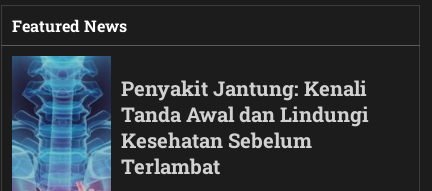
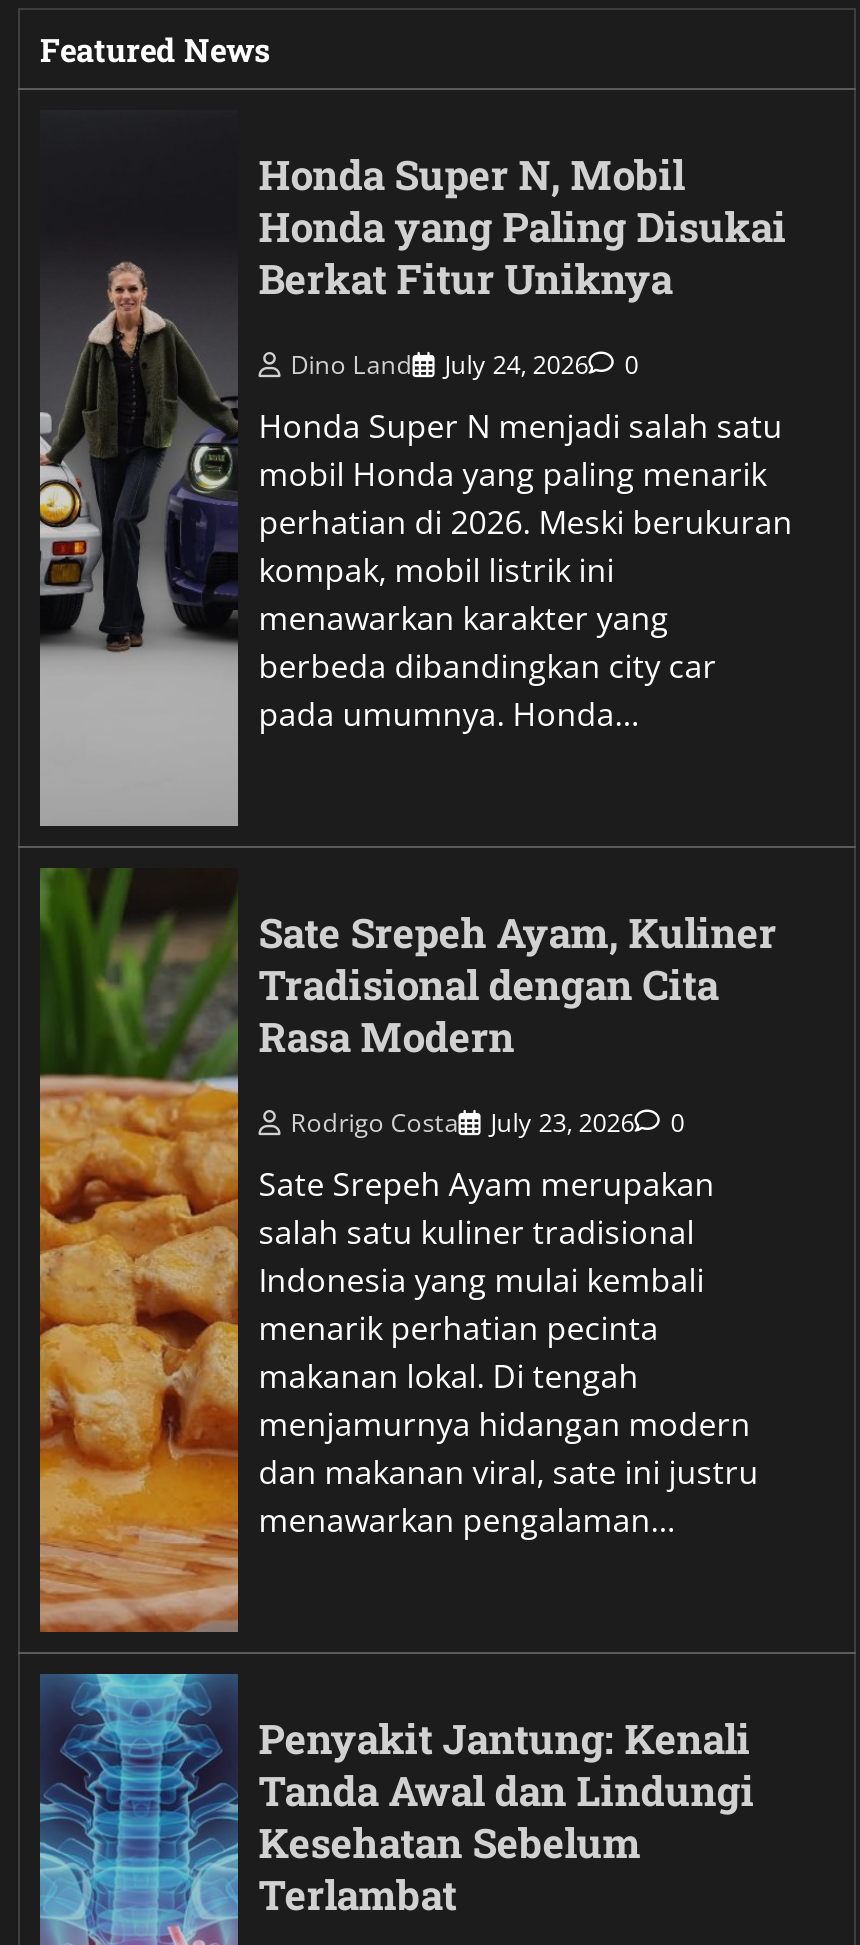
none -> [38,147,792,828] [image] | Honda Super N, Mobil | Honda yang Paling Disukai | Berkat Fitur Uniknya | Dino Land | July 24, 2026 | 0 | Honda Super N menjadi salah satu | mobil Honda yang paling menarik | perhatian di 2026. Meski berukuran | kompak, mobil listrik ini | menawarkan karakter yang | berbeda dibandingkan city car | pada umumnya. Honda…
none -> [38,866,776,1632] [image] | Sate Srepeh Ayam, Kuliner | Tradisional dengan Cita | Rasa Modern | Rodrigo Costa | July 23, 2026 | 0 | Sate Srepeh Ayam merupakan | salah satu kuliner tradisional | Indonesia yang mulai kembali | menarik perhatian pecinta | makanan lokal. Di tengah | menjamurnya hidangan modern | dan makanan viral, sate ini justru | menawarkan pengalaman…

